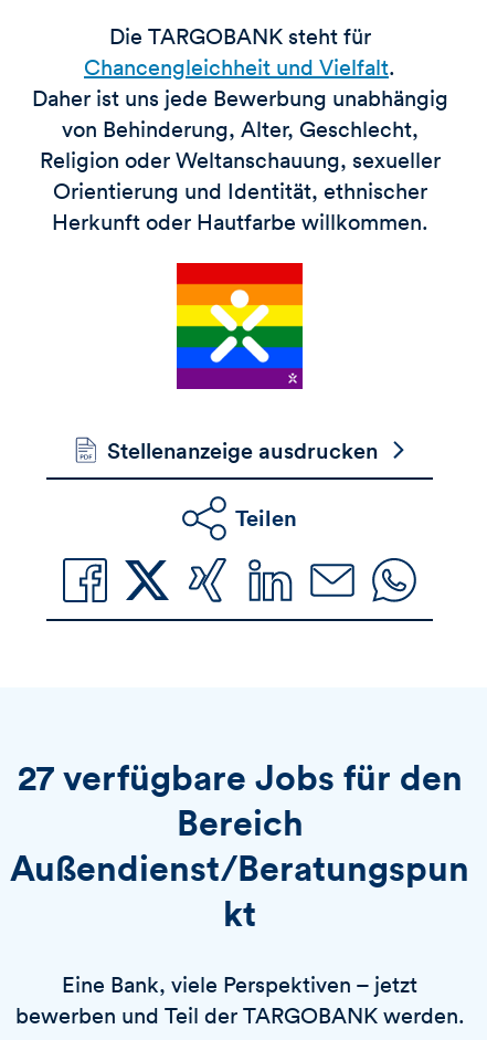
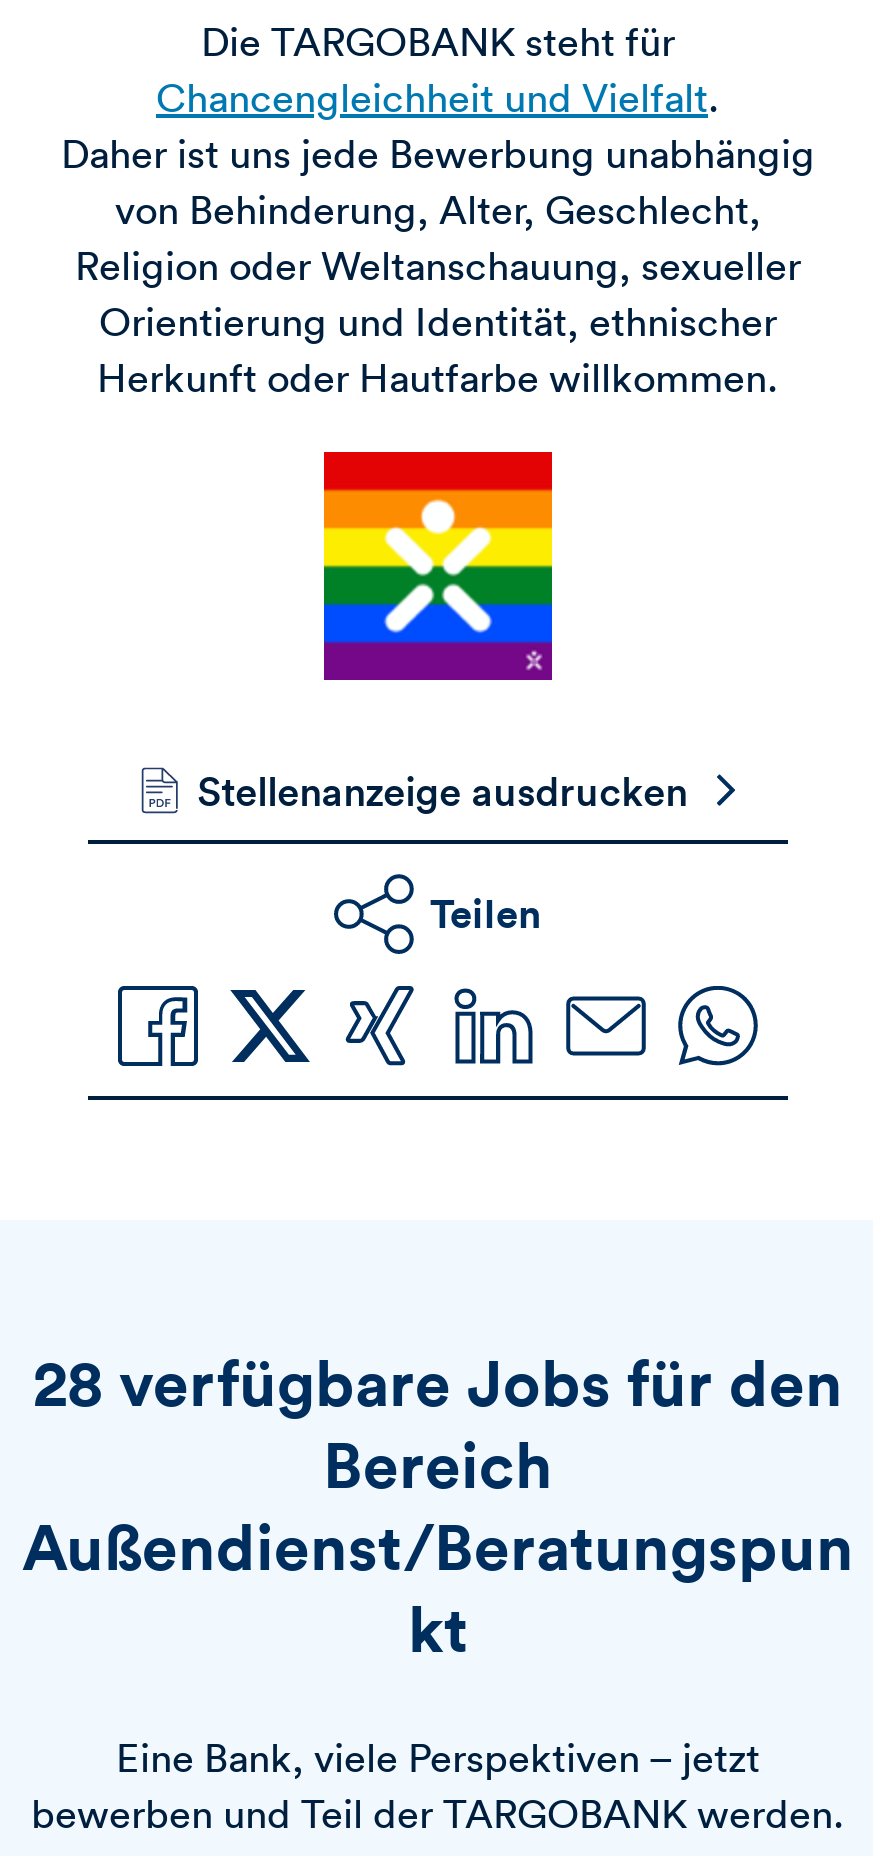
[17,753,462,800] 27 verfügbare Jobs für den -> [33,1339,843,1423] 28 verfügbare Jobs für den

